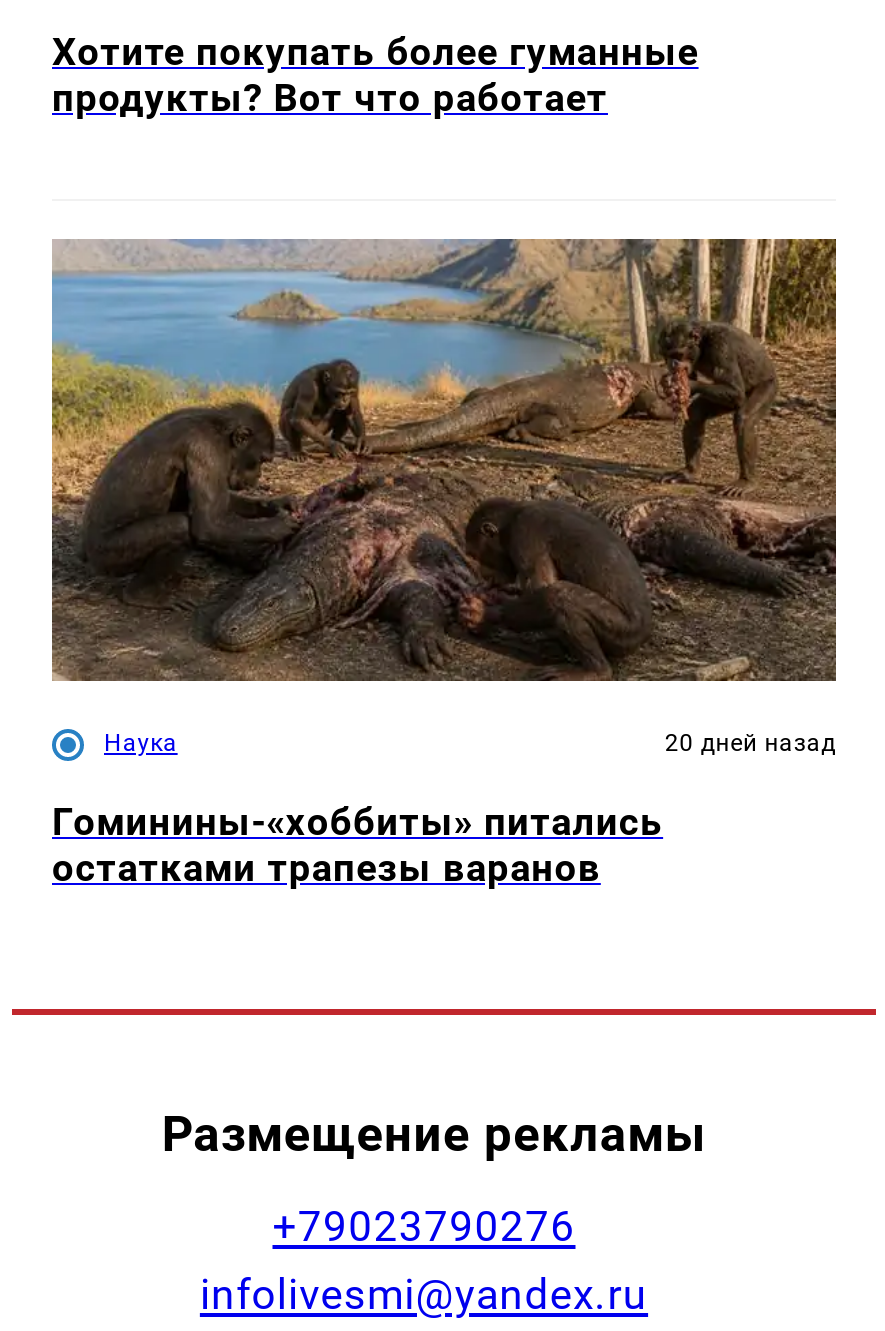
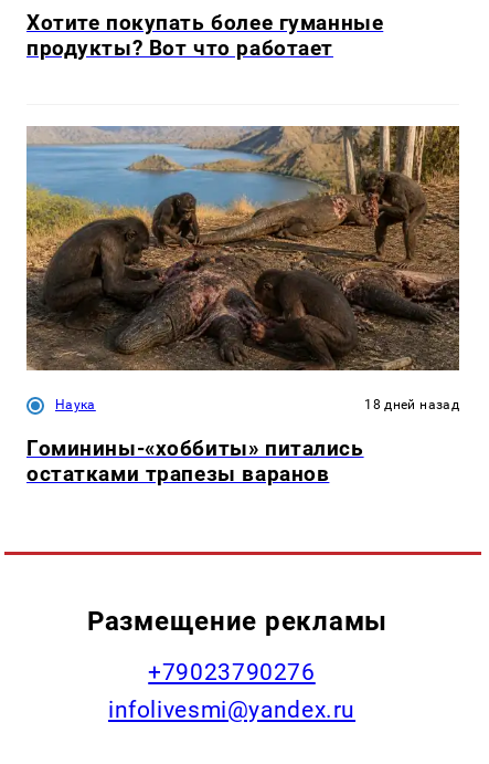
[665,729,836,757] 20 дней назад -> [365,397,459,412] 18 дней назад

